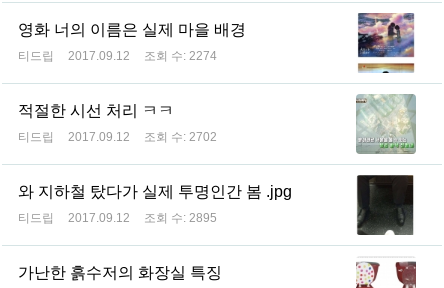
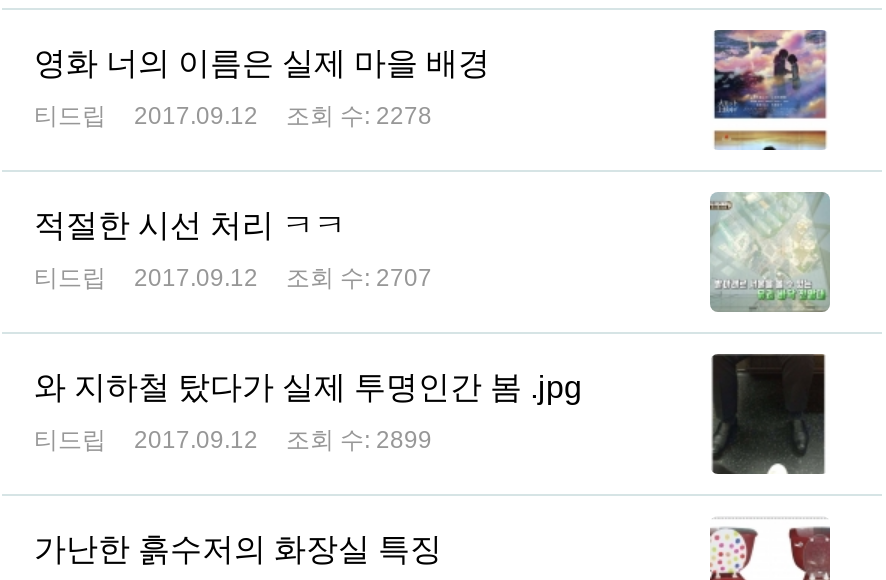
[18,49,217,63] 티드립 2017.09.12 조회 수: 2274 -> [34,102,432,130] 티드립 2017.09.12 조회 수: 2278
[18,130,217,144] 티드립 2017.09.12 조회 수: 2702 -> [34,264,432,292] 티드립 2017.09.12 조회 수: 2707
[18,211,217,225] 티드립 2017.09.12 조회 수: 2895 -> [34,426,432,454] 티드립 2017.09.12 조회 수: 2899

